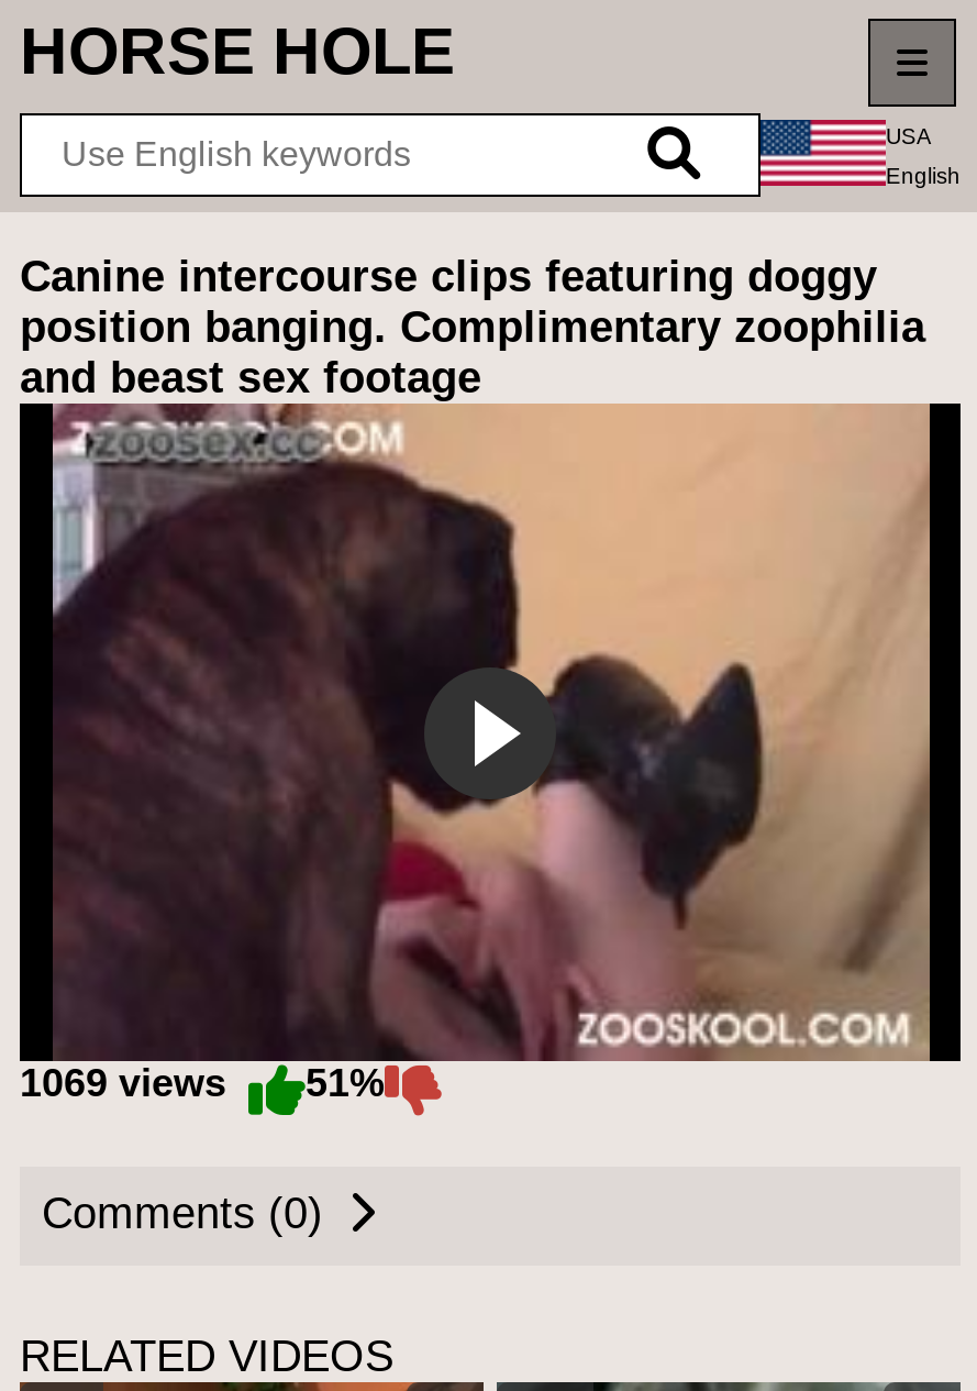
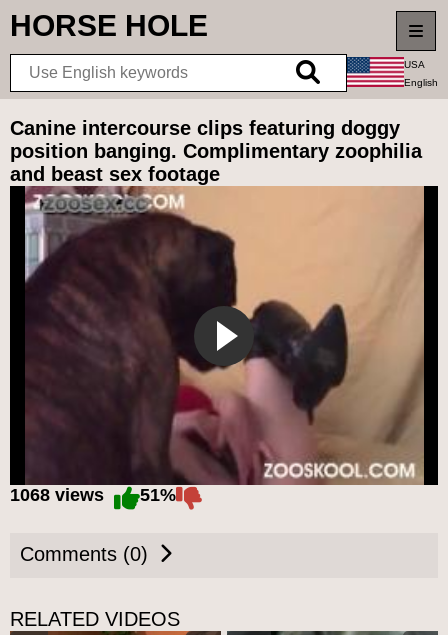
[20,1061,385,1105] 1069 views 51% -> [10,485,176,505] 1068 views 51%

